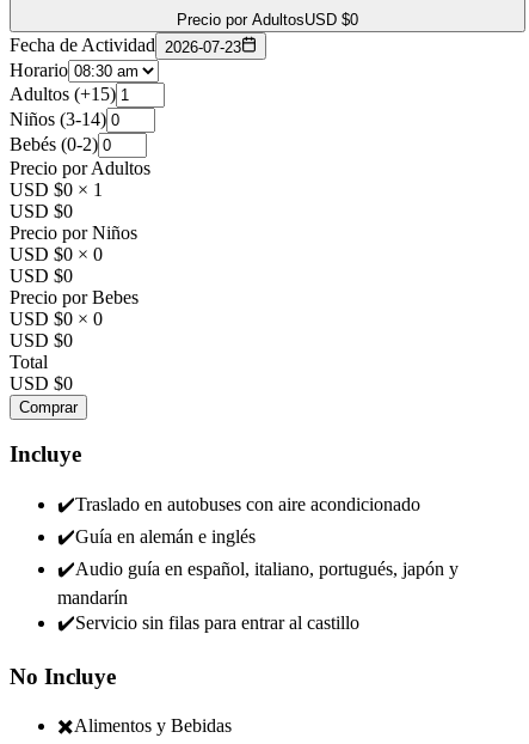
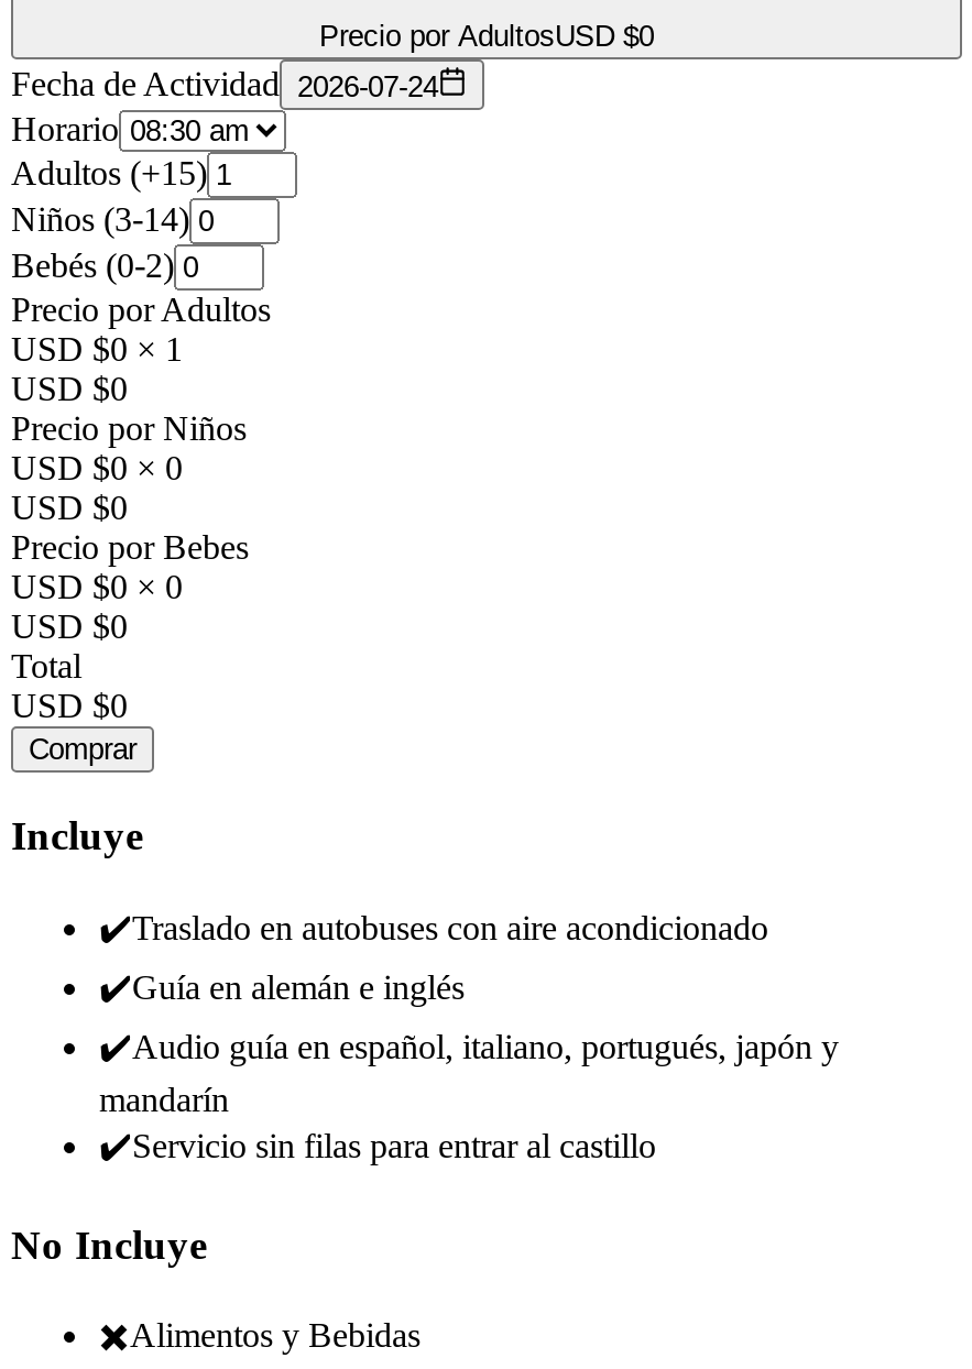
[10,35,241,56] Fecha de Actividad 2026-07-23 -> [11,65,438,102] Fecha de Actividad 2026-07-24

